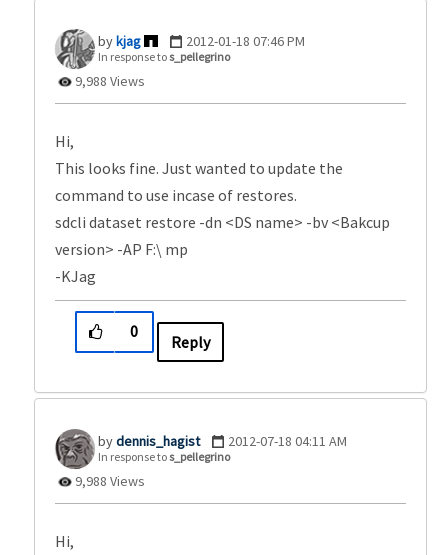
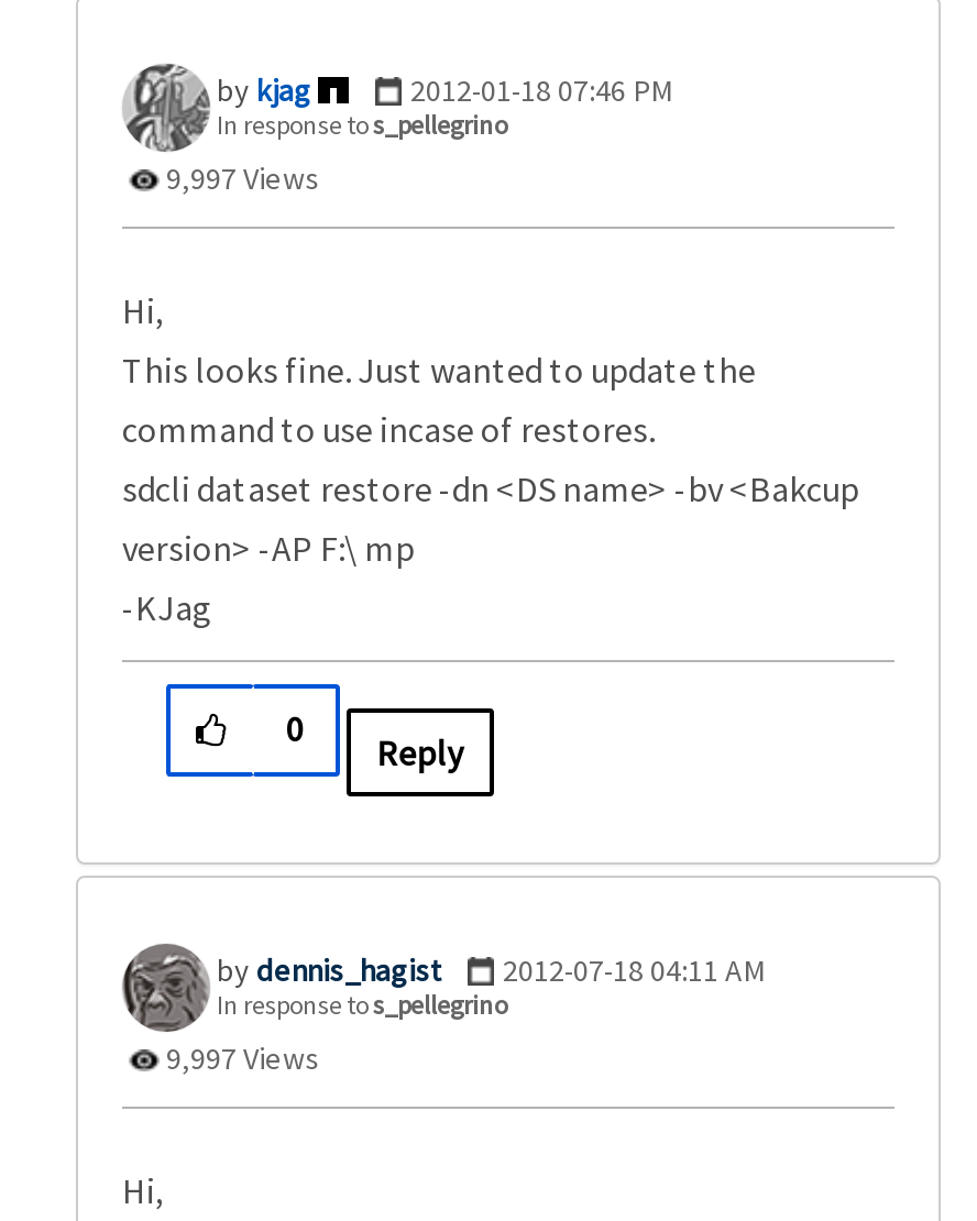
[72,72,145,90] 9,988 Views -> [160,158,320,198] 9,997 Views
[72,472,145,490] 9,988 Views -> [160,1038,320,1078] 9,997 Views

